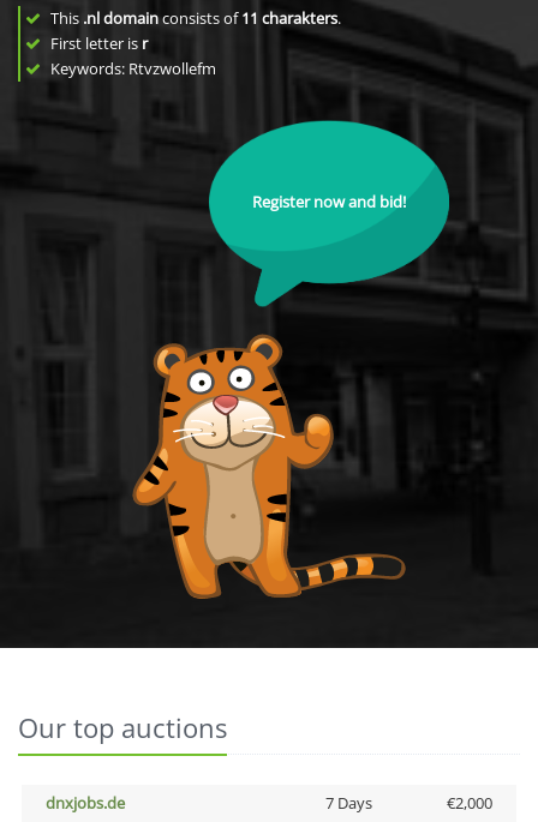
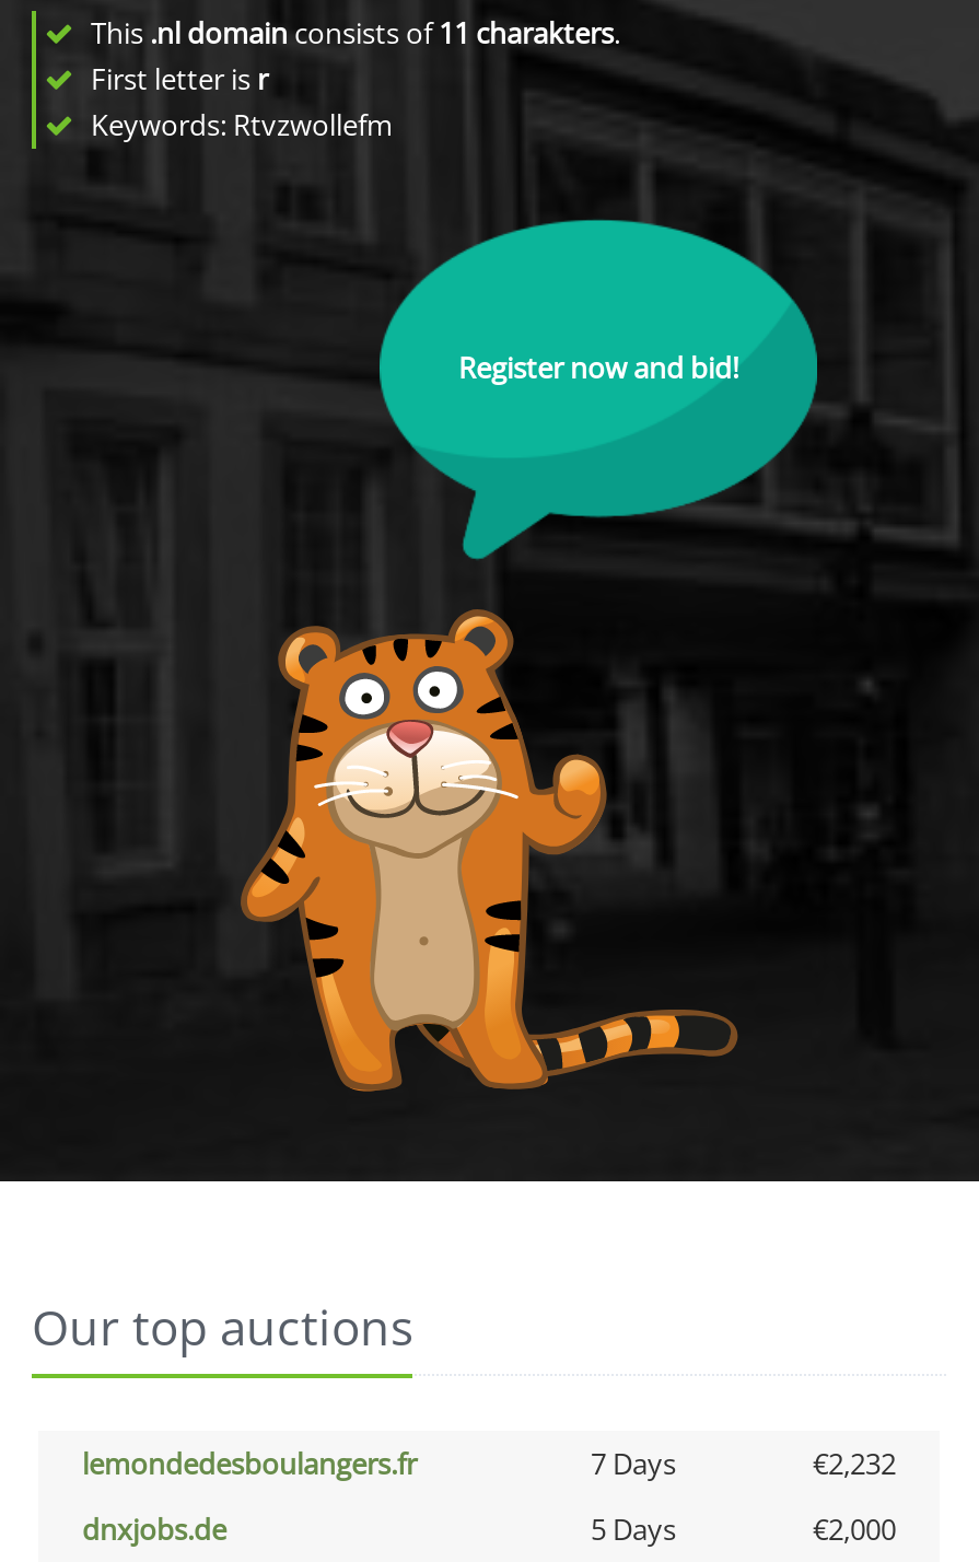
none -> [82,1444,896,1483] lemondedesboulangers.fr | 7 Days | €2,232
[325,792,372,814] 7 Days -> [591,1509,676,1549] 5 Days

